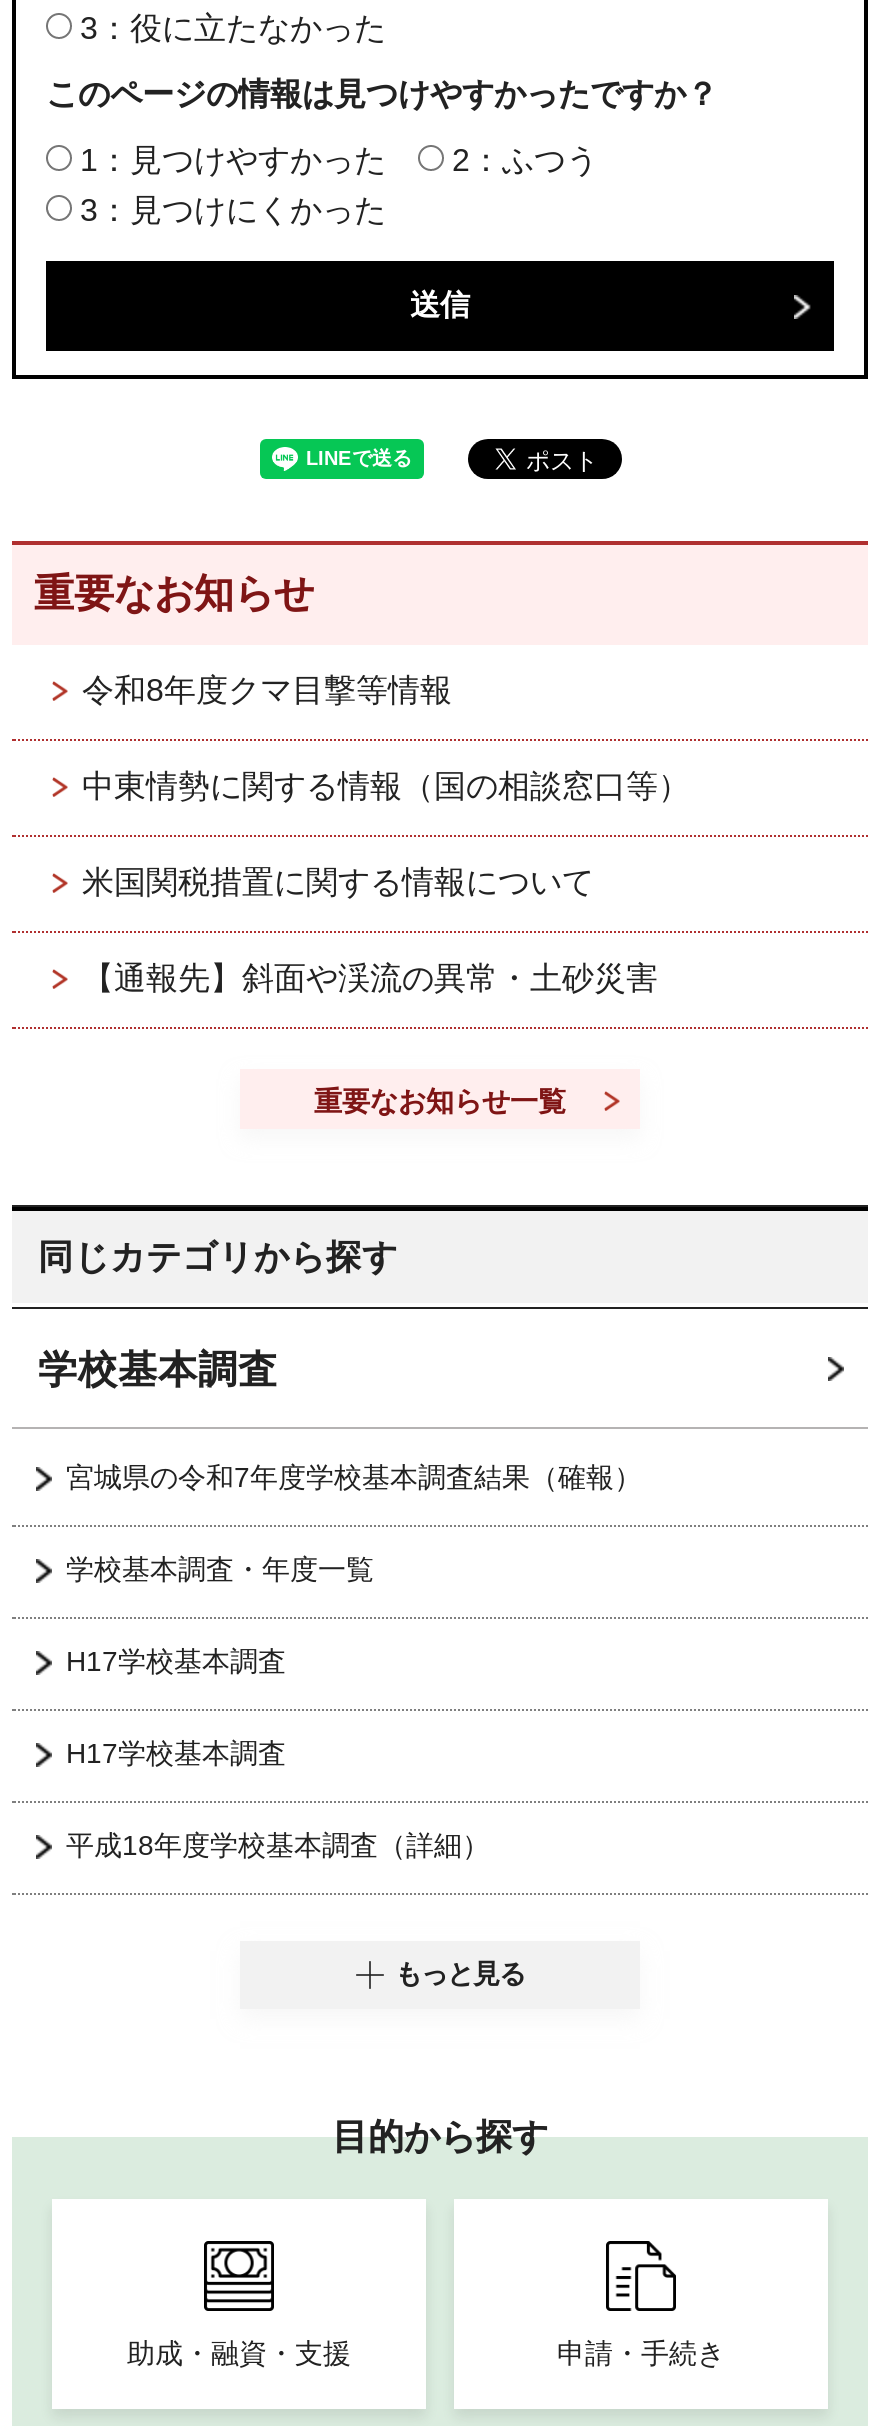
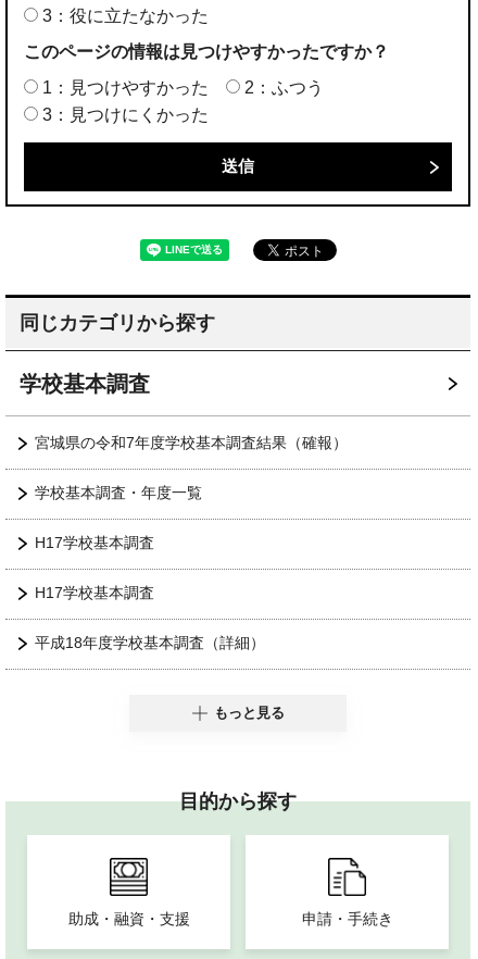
[34,570,690,994] 重要なお知らせ | 令和8年度クマ目撃等情報 | 中東情勢に関する情報（国の相談窓口等） | 米国関税措置に関する情報について | 【通報先】斜面や渓流の異常・土砂災害 -> none
[314,1084,566,1116] 重要なお知らせ一覧 -> none

